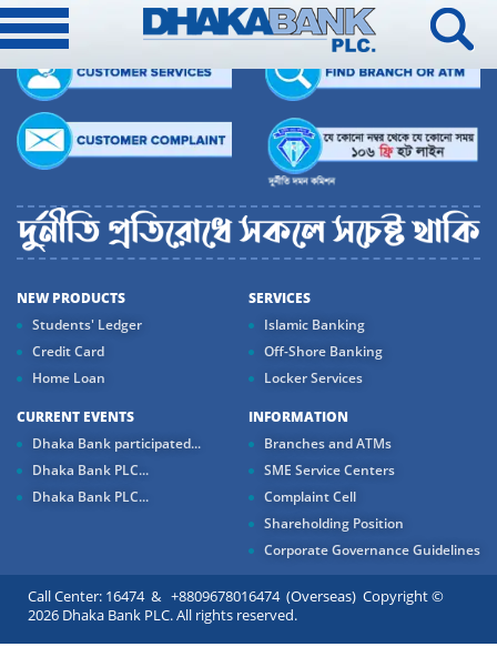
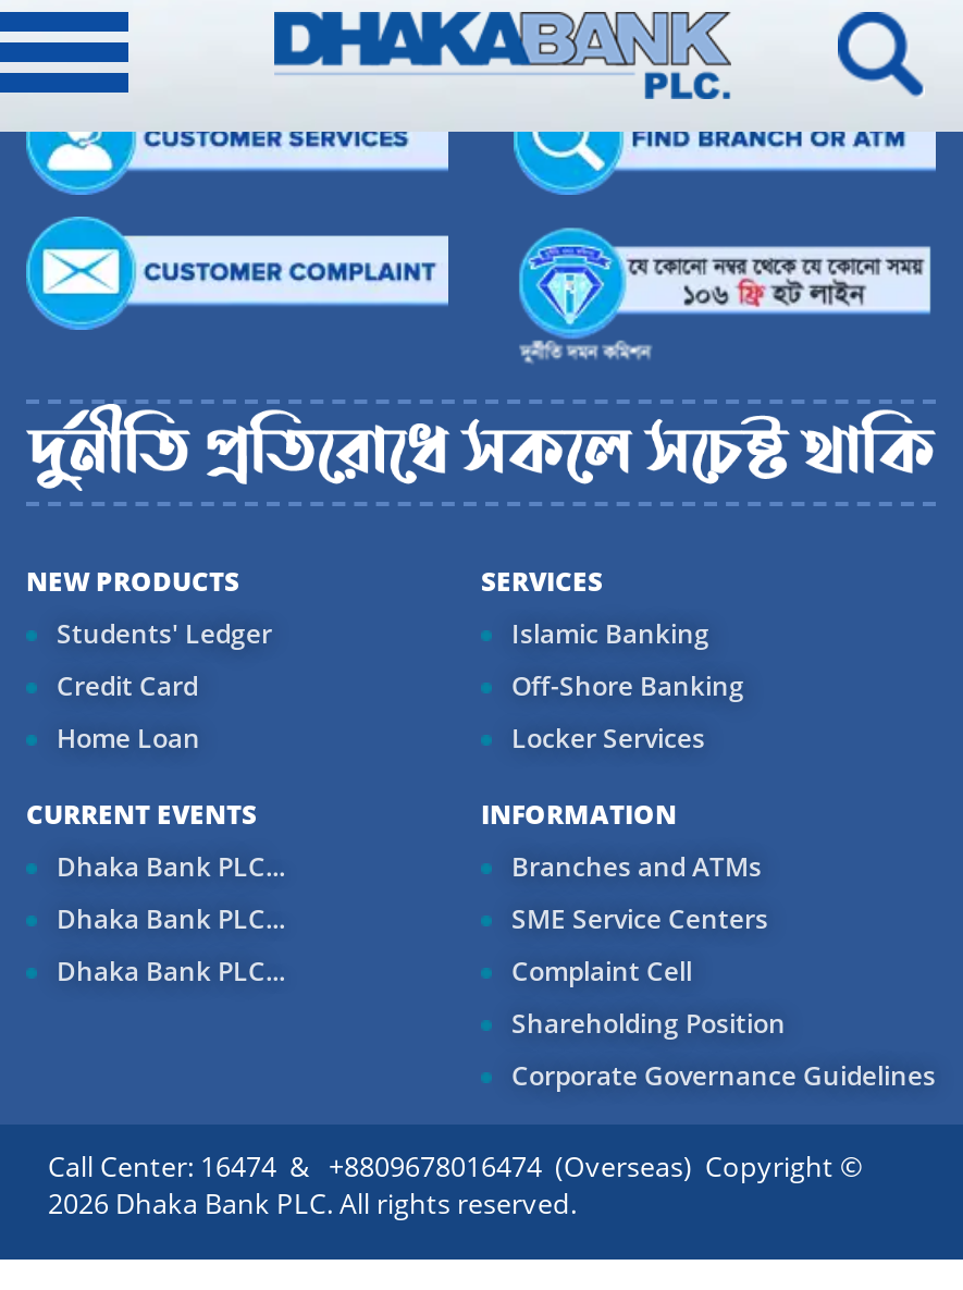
[32,434,201,453] Dhaka Bank participated... -> [57,849,285,886] Dhaka Bank PLC...

